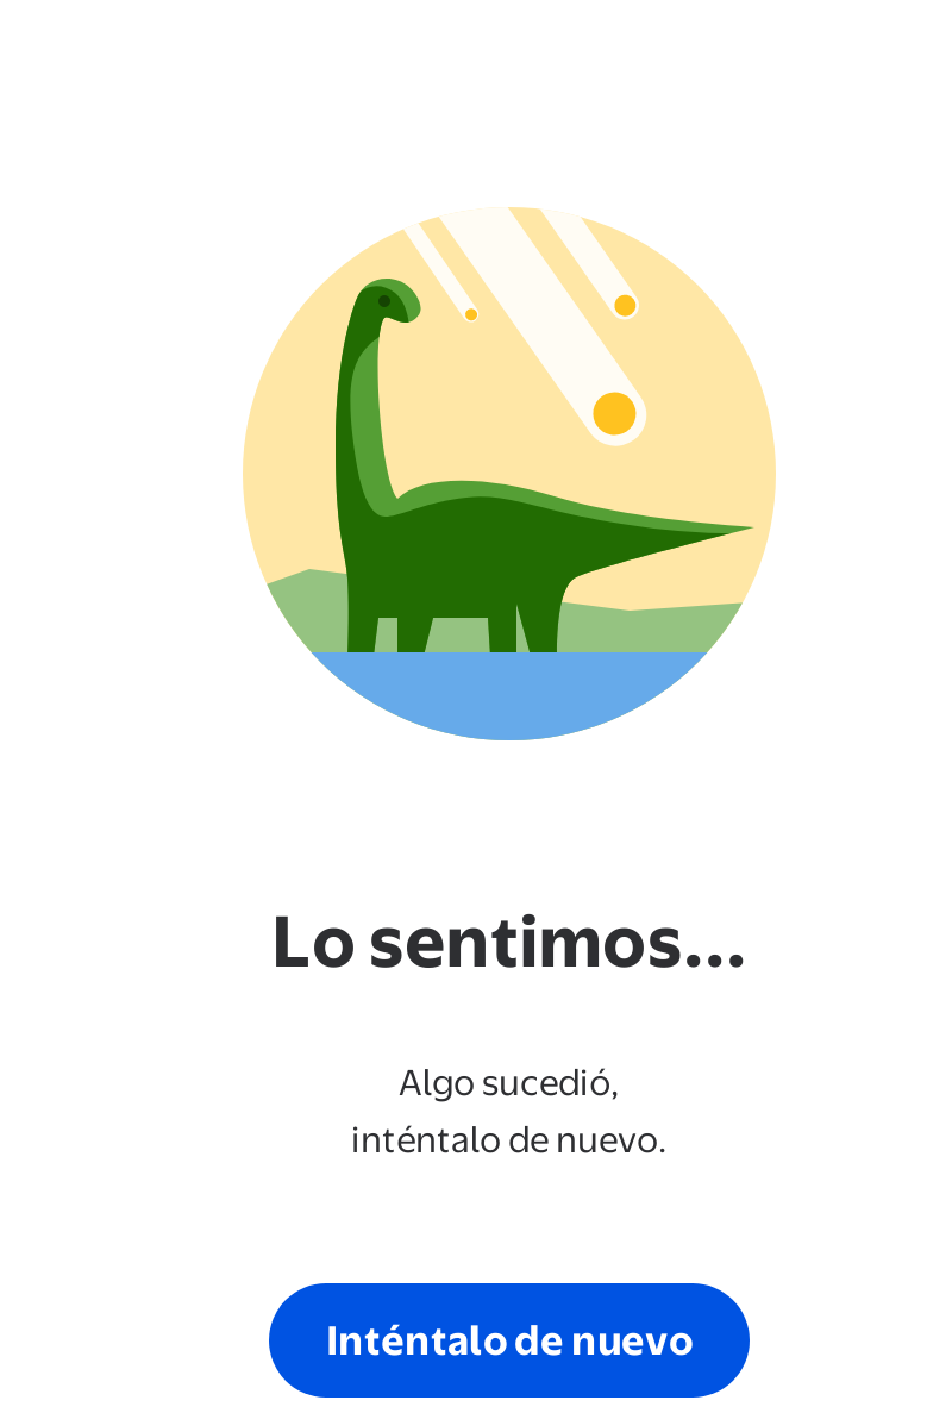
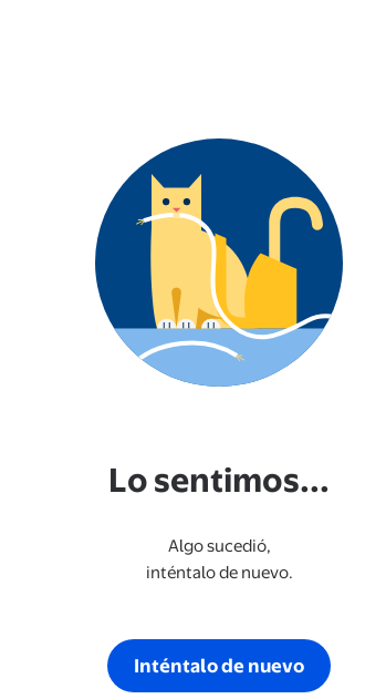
[243,207,776,686] [image] -> [94,137,344,362] [image]

